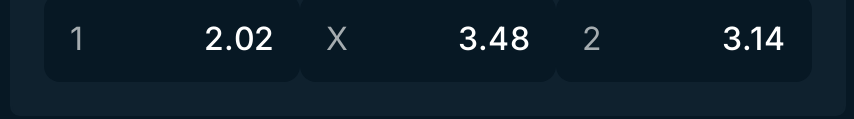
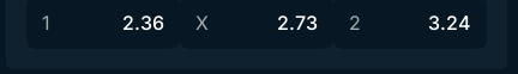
[204,18,348,58] 2.02 X -> [122,11,209,35] 2.36 X
[458,18,602,58] 3.48 2 -> [277,11,361,35] 2.73 2
[722,18,786,58] 3.14 -> [428,11,471,35] 3.24

